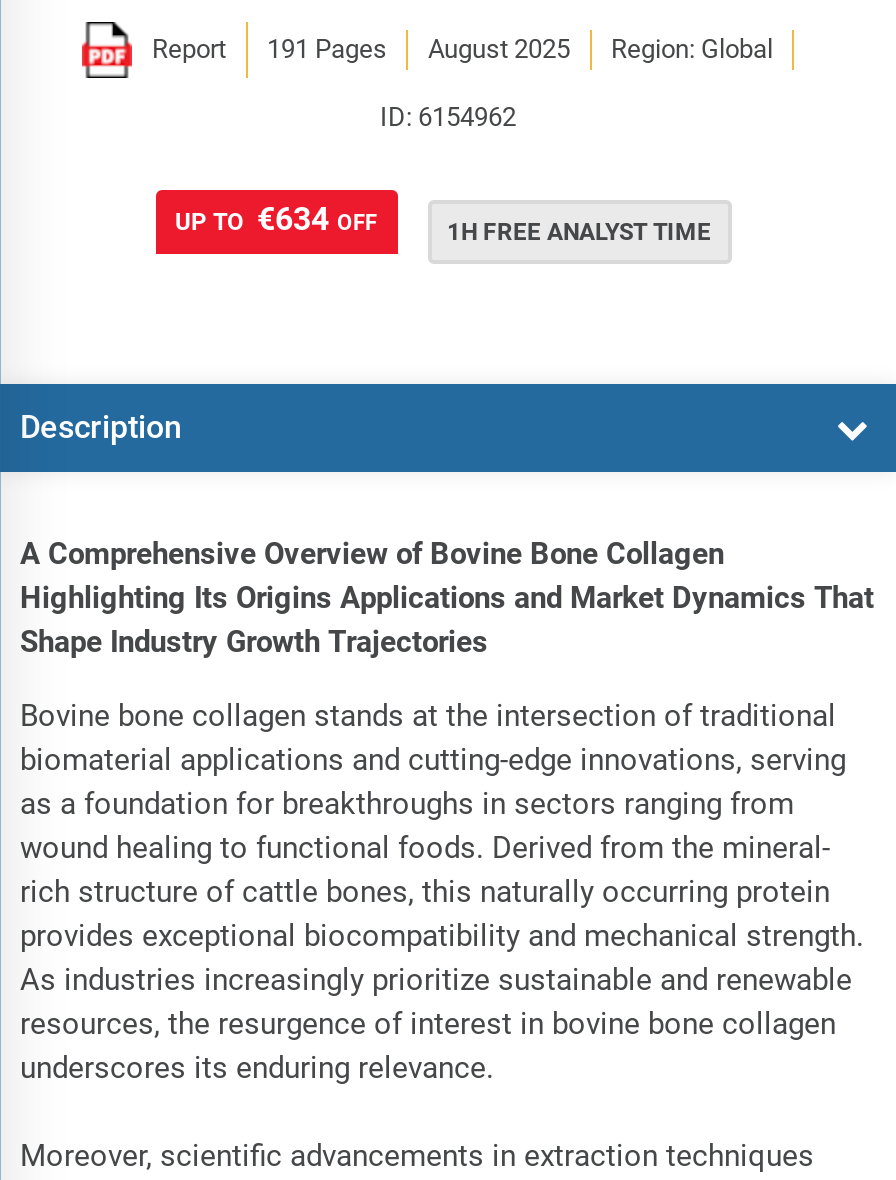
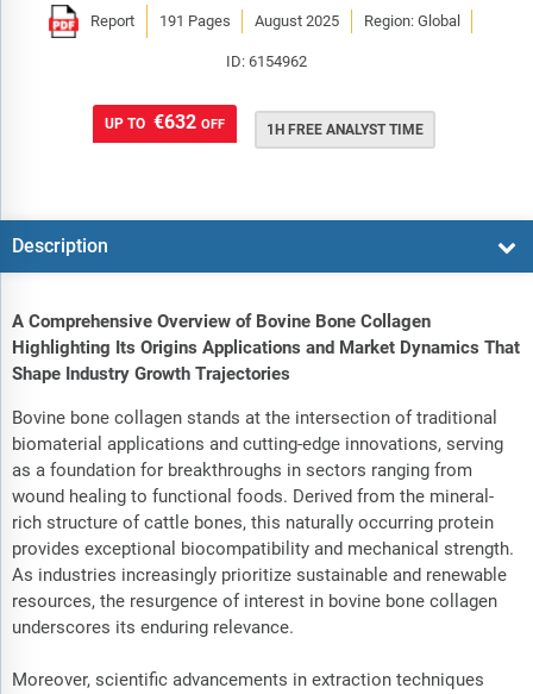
[175,199,377,237] UP TO €634 OFF -> [104,110,224,133] UP TO €632 OFF

